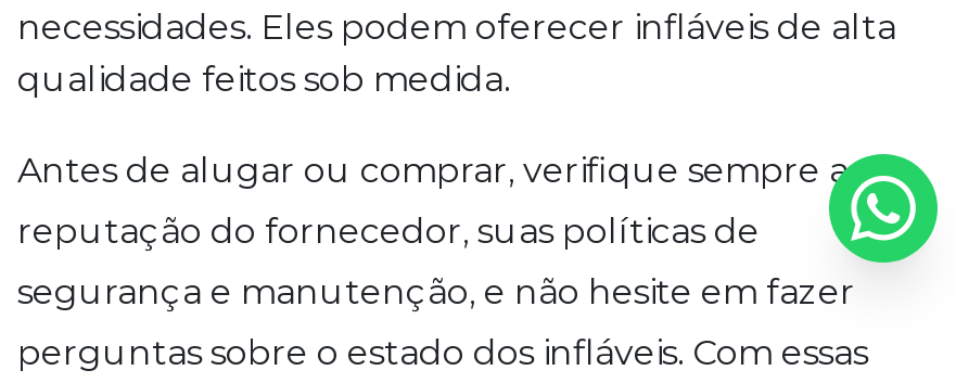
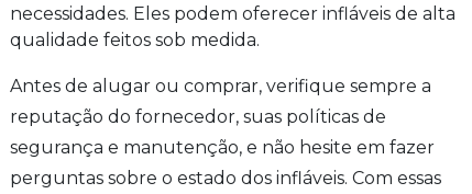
[827,152,940,267] [image] -> none

